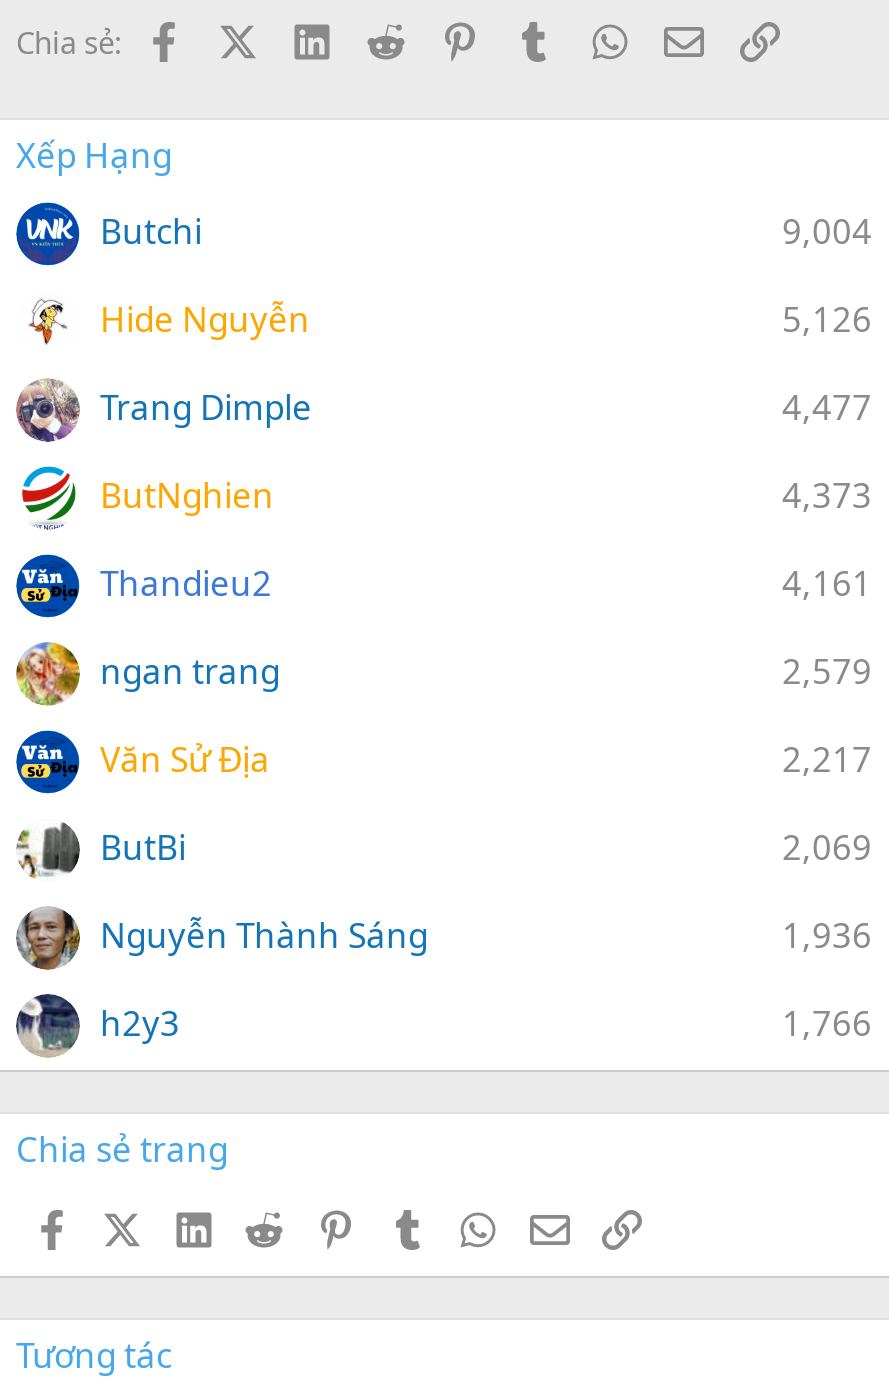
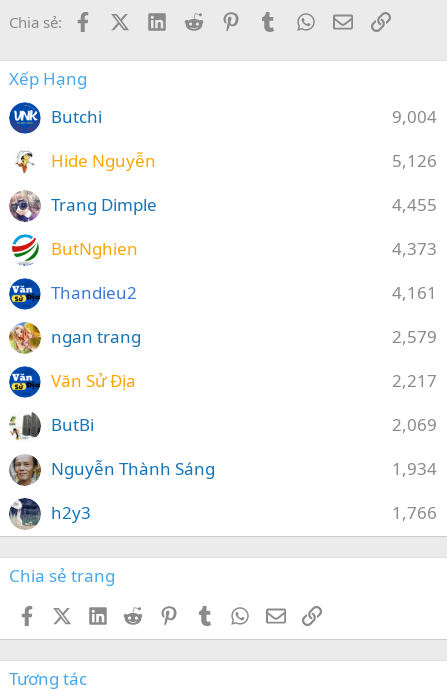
[782,384,872,430] 4,477 -> [392,193,437,216] 4,455
[782,912,872,958] 1,936 -> [392,457,437,480] 1,934

